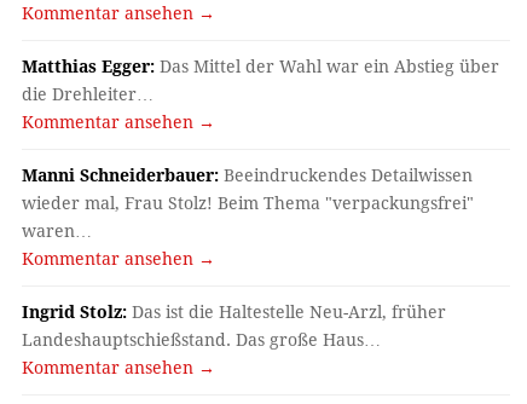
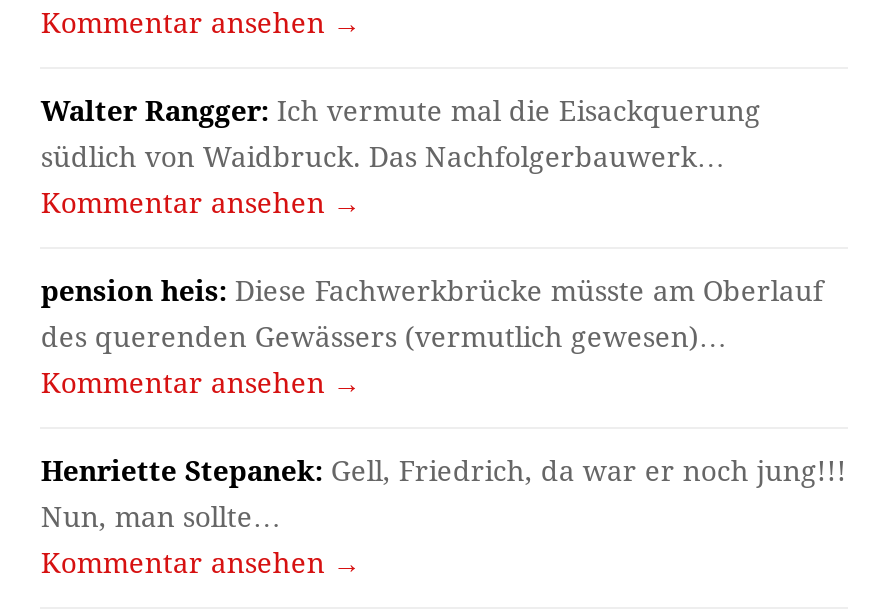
[22,57,500,105] Matthias Egger: Das Mittel der Wahl war ein Abstieg über | die Drehleiter… -> [41,95,761,173] Walter Rangger: Ich vermute mal die Eisackquerung | südlich von Waidbruck. Das Nachfolgerbauwerk…
[22,166,474,241] Manni Schneiderbauer: Beeindruckendes Detailwissen | wieder mal, Frau Stolz! Beim Thema "verpackungsfrei" | waren… -> [41,275,823,353] pension heis: Diese Fachwerkbrücke müsste am Oberlauf | des querenden Gewässers (vermutlich gewesen)…
[22,303,446,350] Ingrid Stolz: Das ist die Haltestelle Neu-Arzl, früher | Landeshauptschießstand. Das große Haus… -> [41,455,847,533] Henriette Stepanek: Gell, Friedrich, da war er noch jung!!! | Nun, man sollte…

